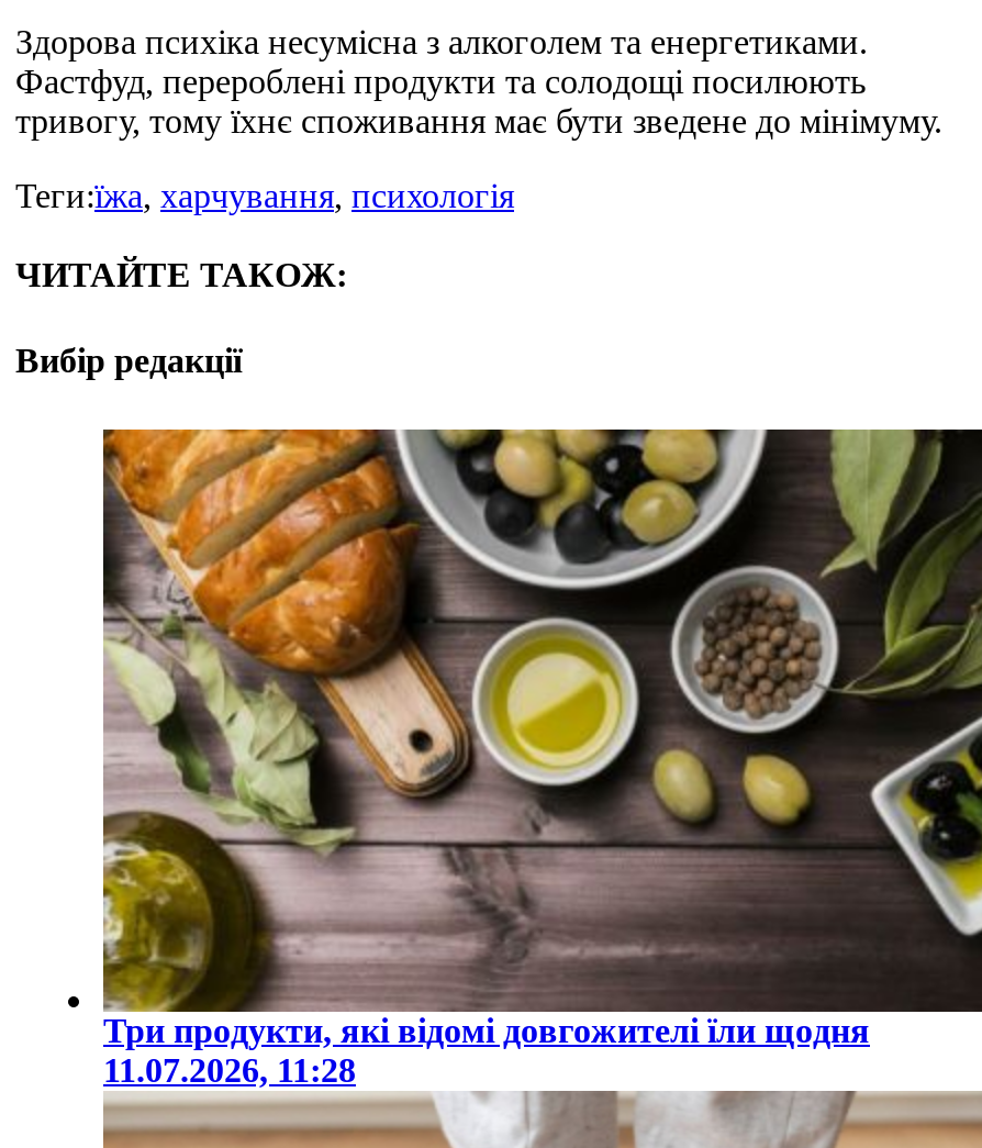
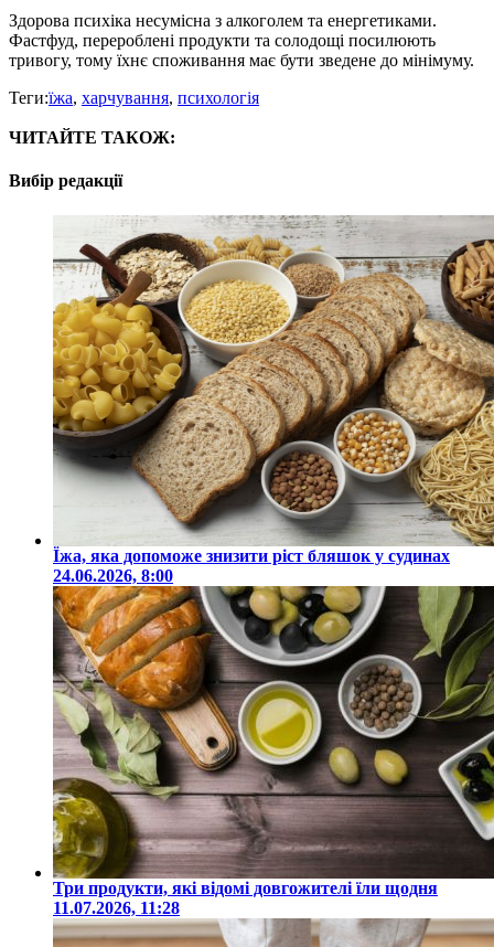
none -> [52,215,491,585] [image] | Їжа, яка допоможе знизити ріст бляшок у судинах | 24.06.2026, 8:00

